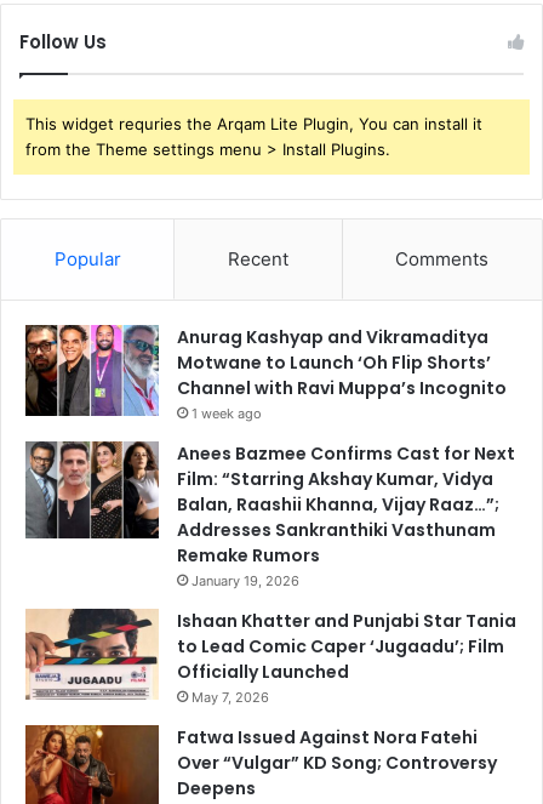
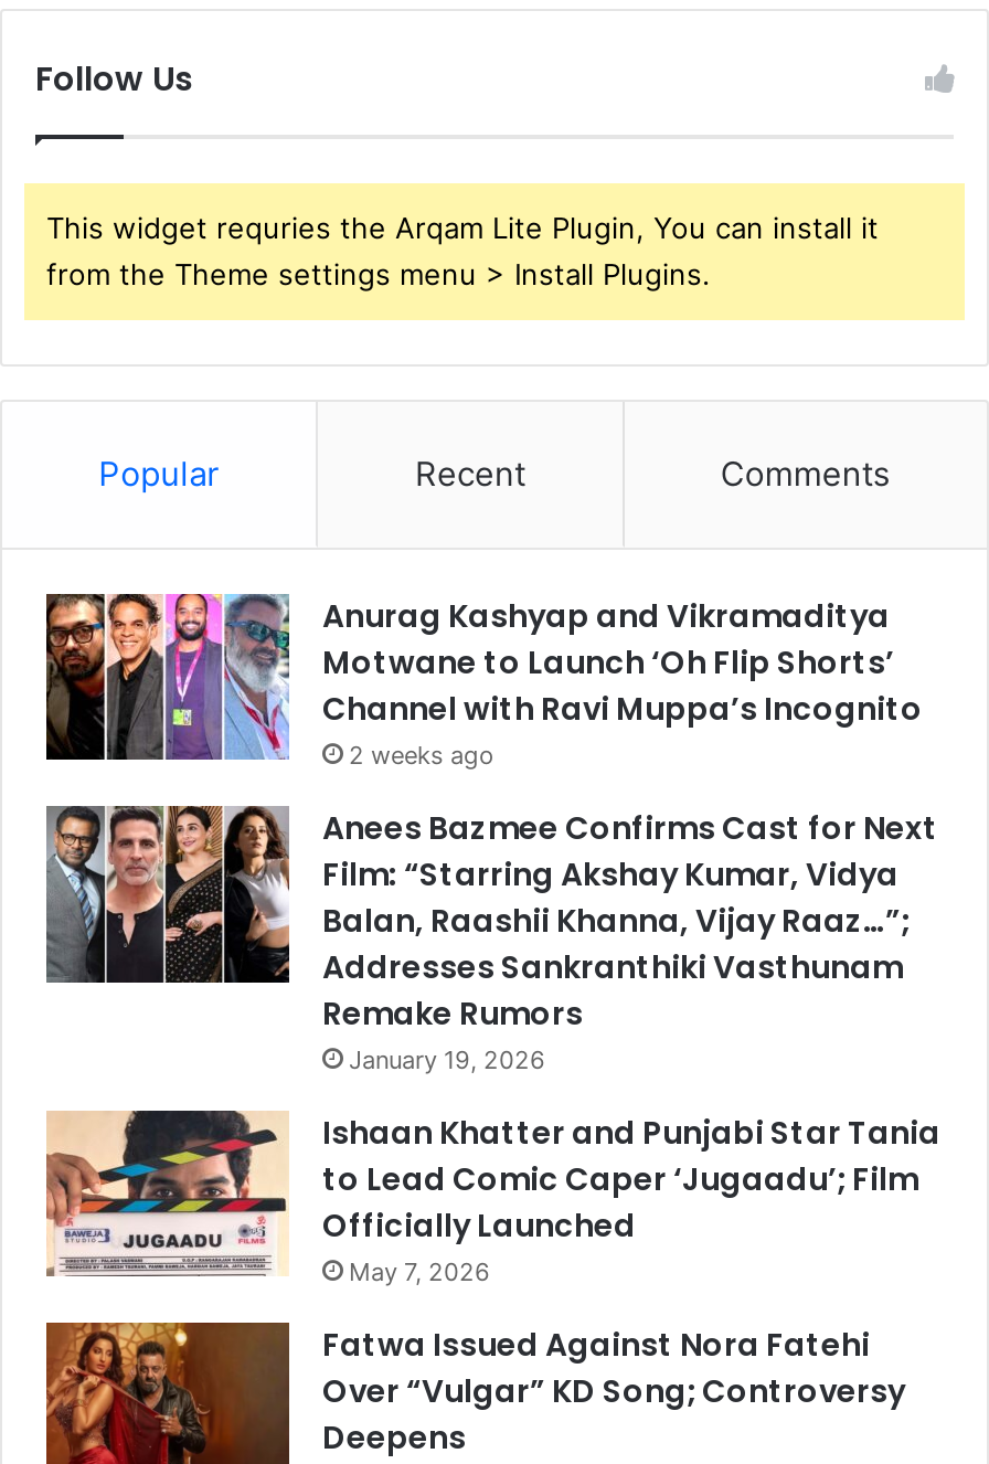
[192,406,262,423] 1 week ago -> [349,739,494,770] 2 weeks ago

